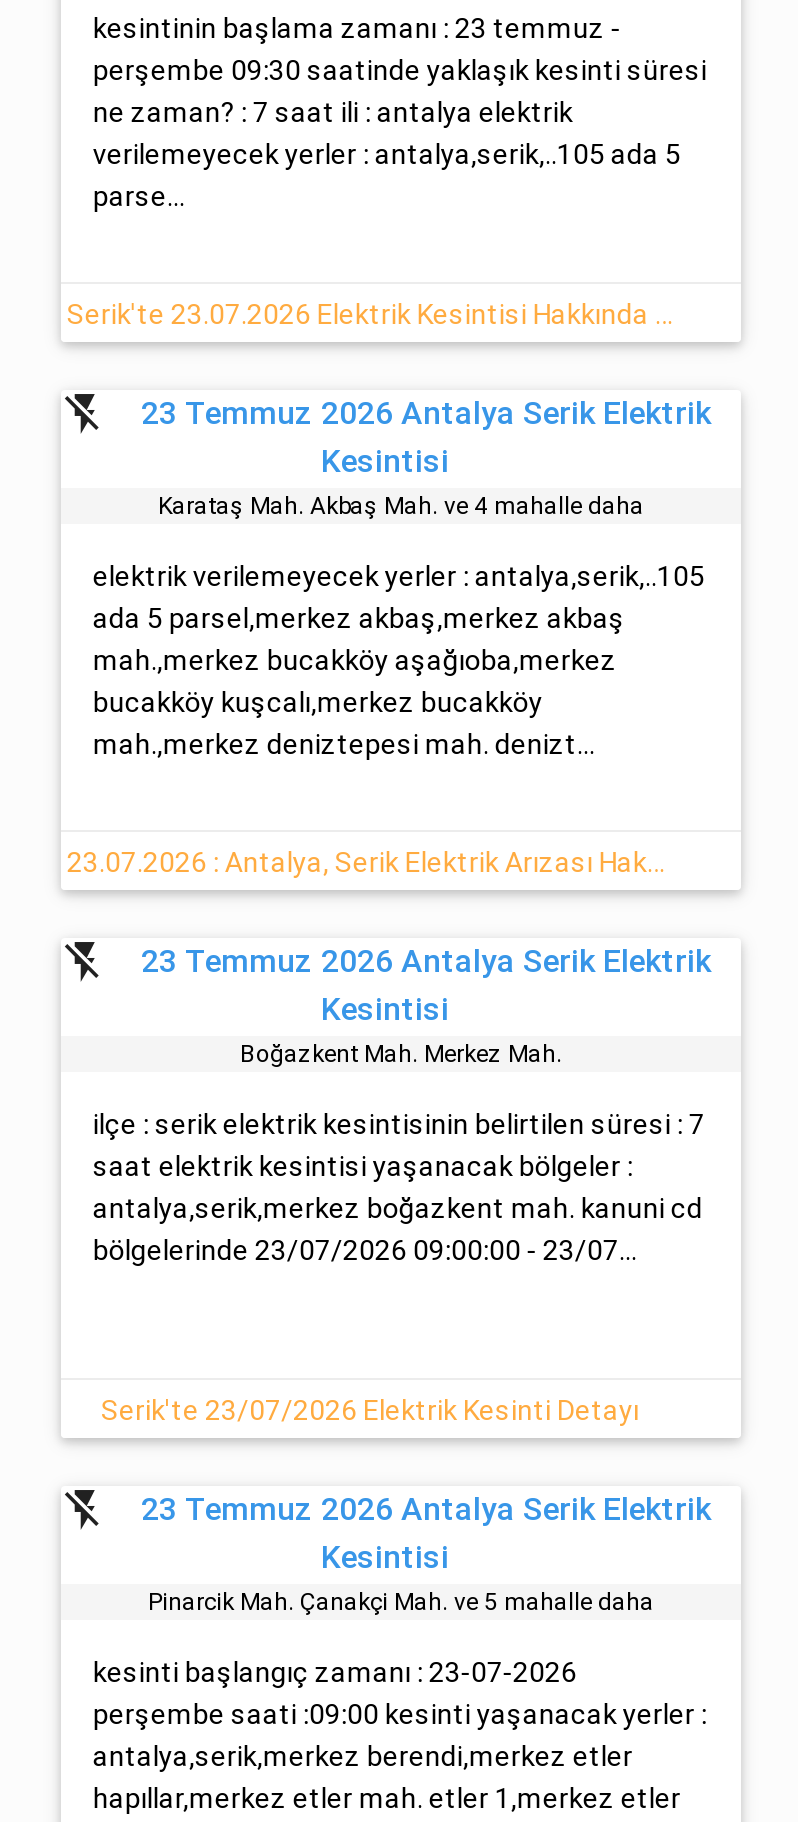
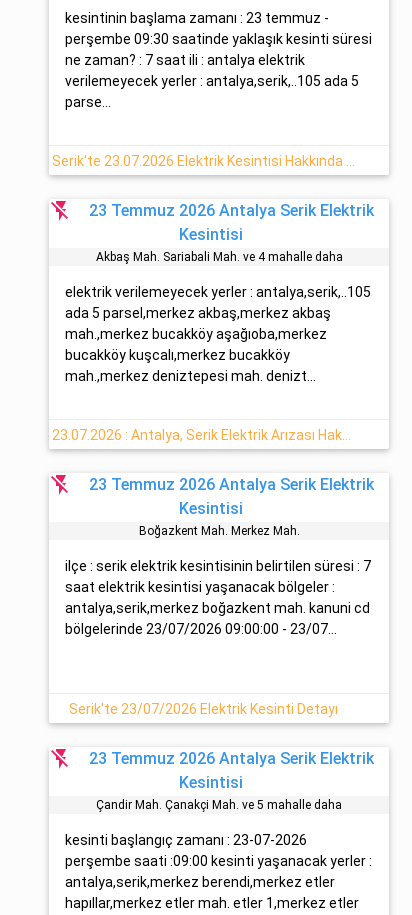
[158,492,644,520] Karataş Mah. Akbaş Mah. ve 4 mahalle daha -> [95,250,342,264] Akbaş Mah. Sariabali Mah. ve 4 mahalle daha
[148,1588,654,1616] Pinarcik Mah. Çanakçi Mah. ve 5 mahalle daha -> [96,798,342,812] Çandir Mah. Çanakçi Mah. ve 5 mahalle daha

